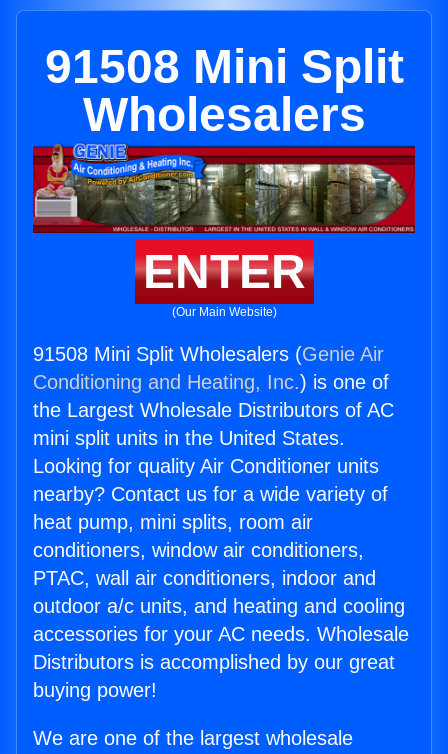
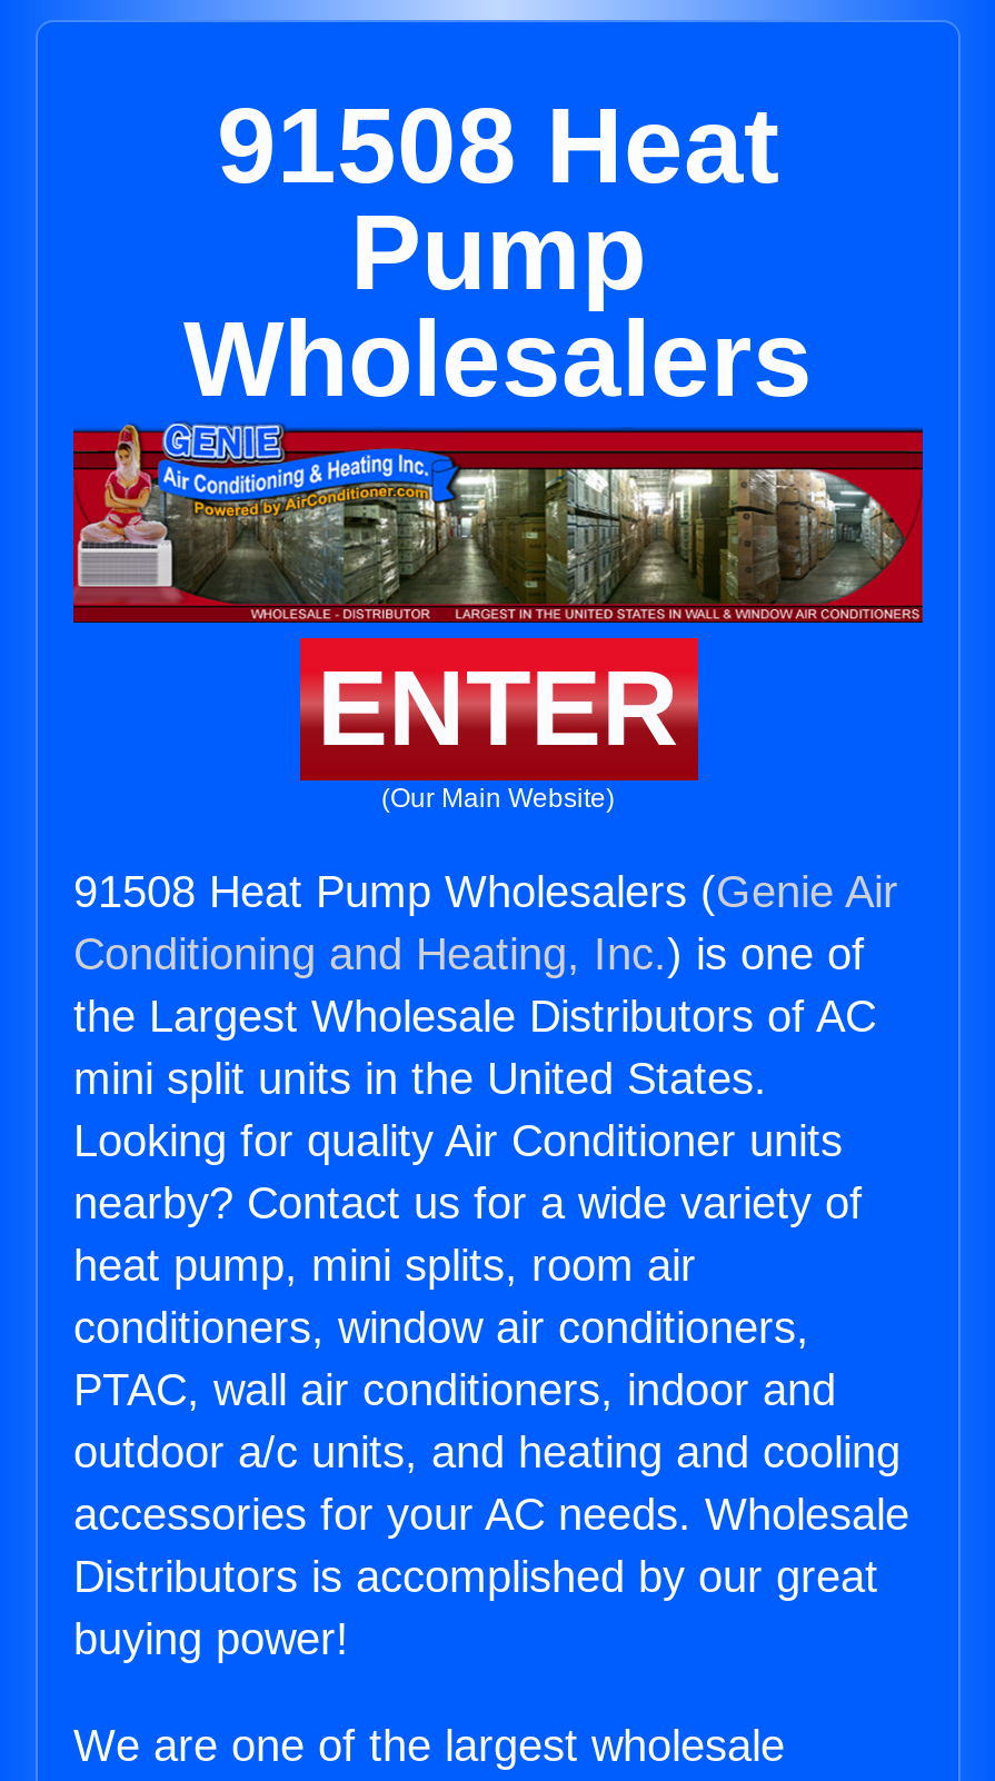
[44,40,403,93] 91508 Mini Split -> [217,87,779,311] 91508 Heat | Pump
[33,343,384,365] 91508 Mini Split Wholesalers (Genie Air -> [73,867,898,916] 91508 Heat Pump Wholesalers (Genie Air

